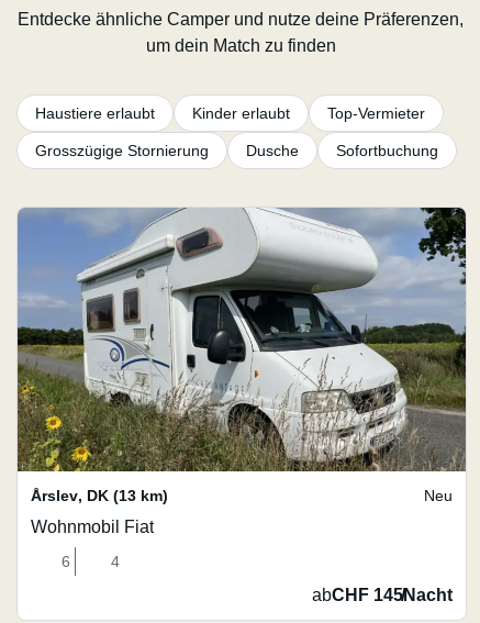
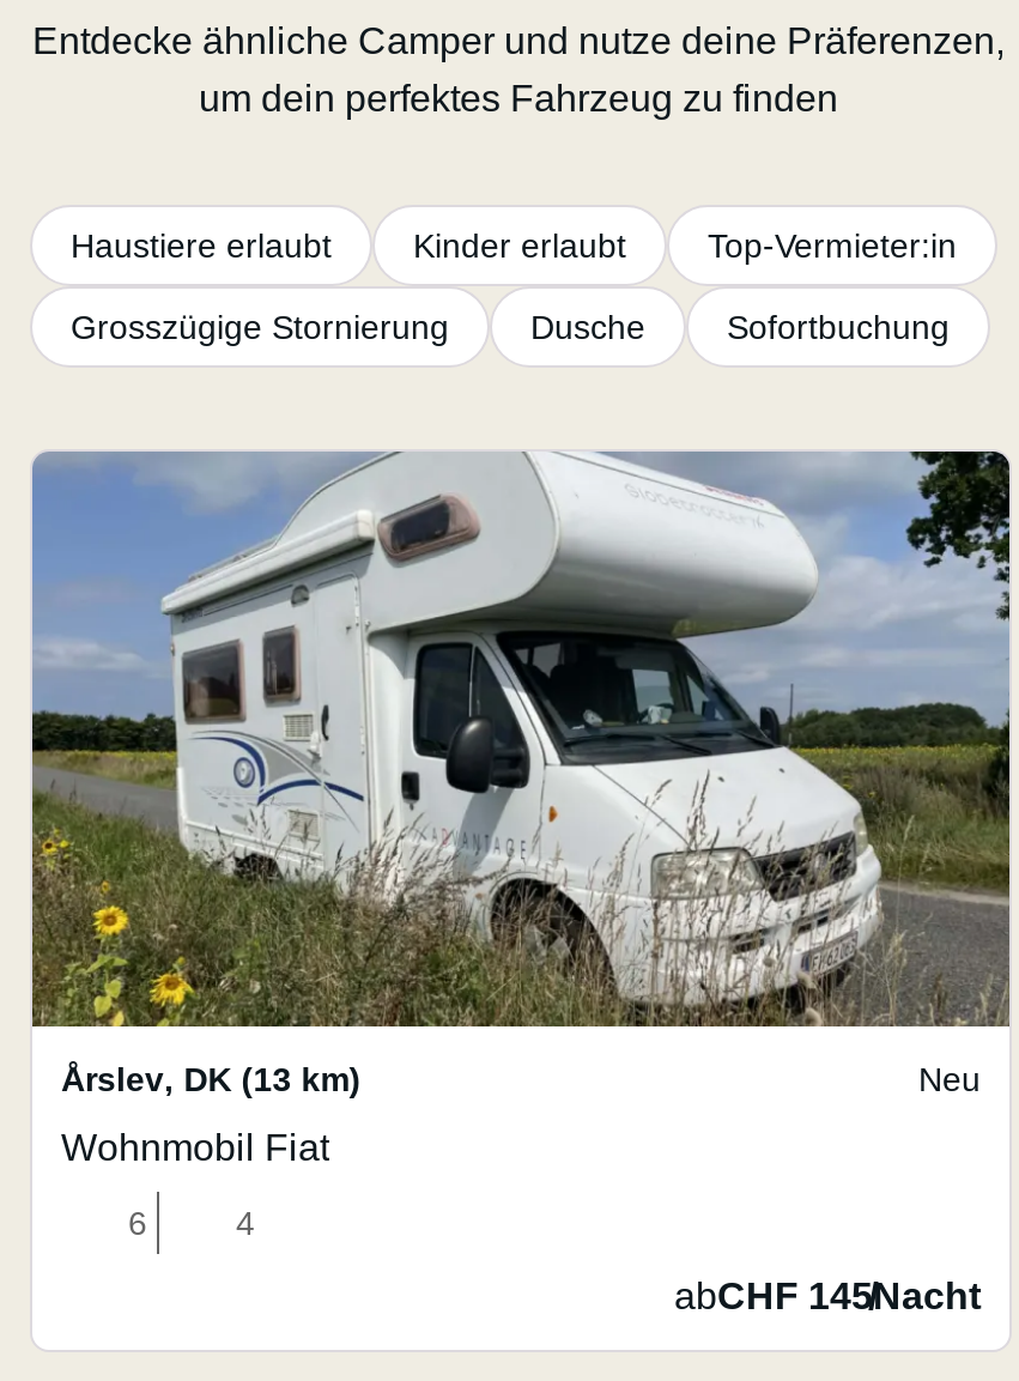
[146,36,336,55] um dein Match zu finden -> [199,78,838,119] um dein perfektes Fahrzeug zu finden
[327,104,425,122] Top-Vermieter -> [708,226,957,265] Top-Vermieter:in

